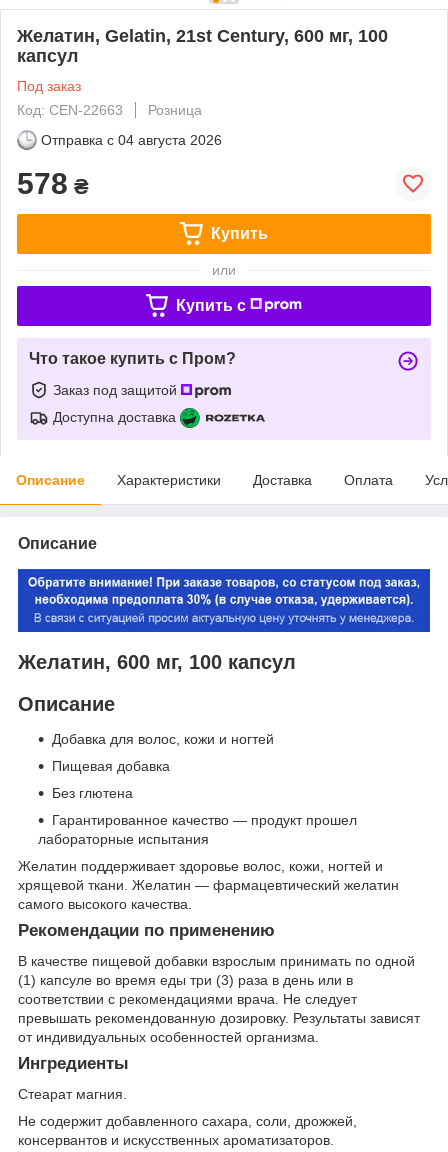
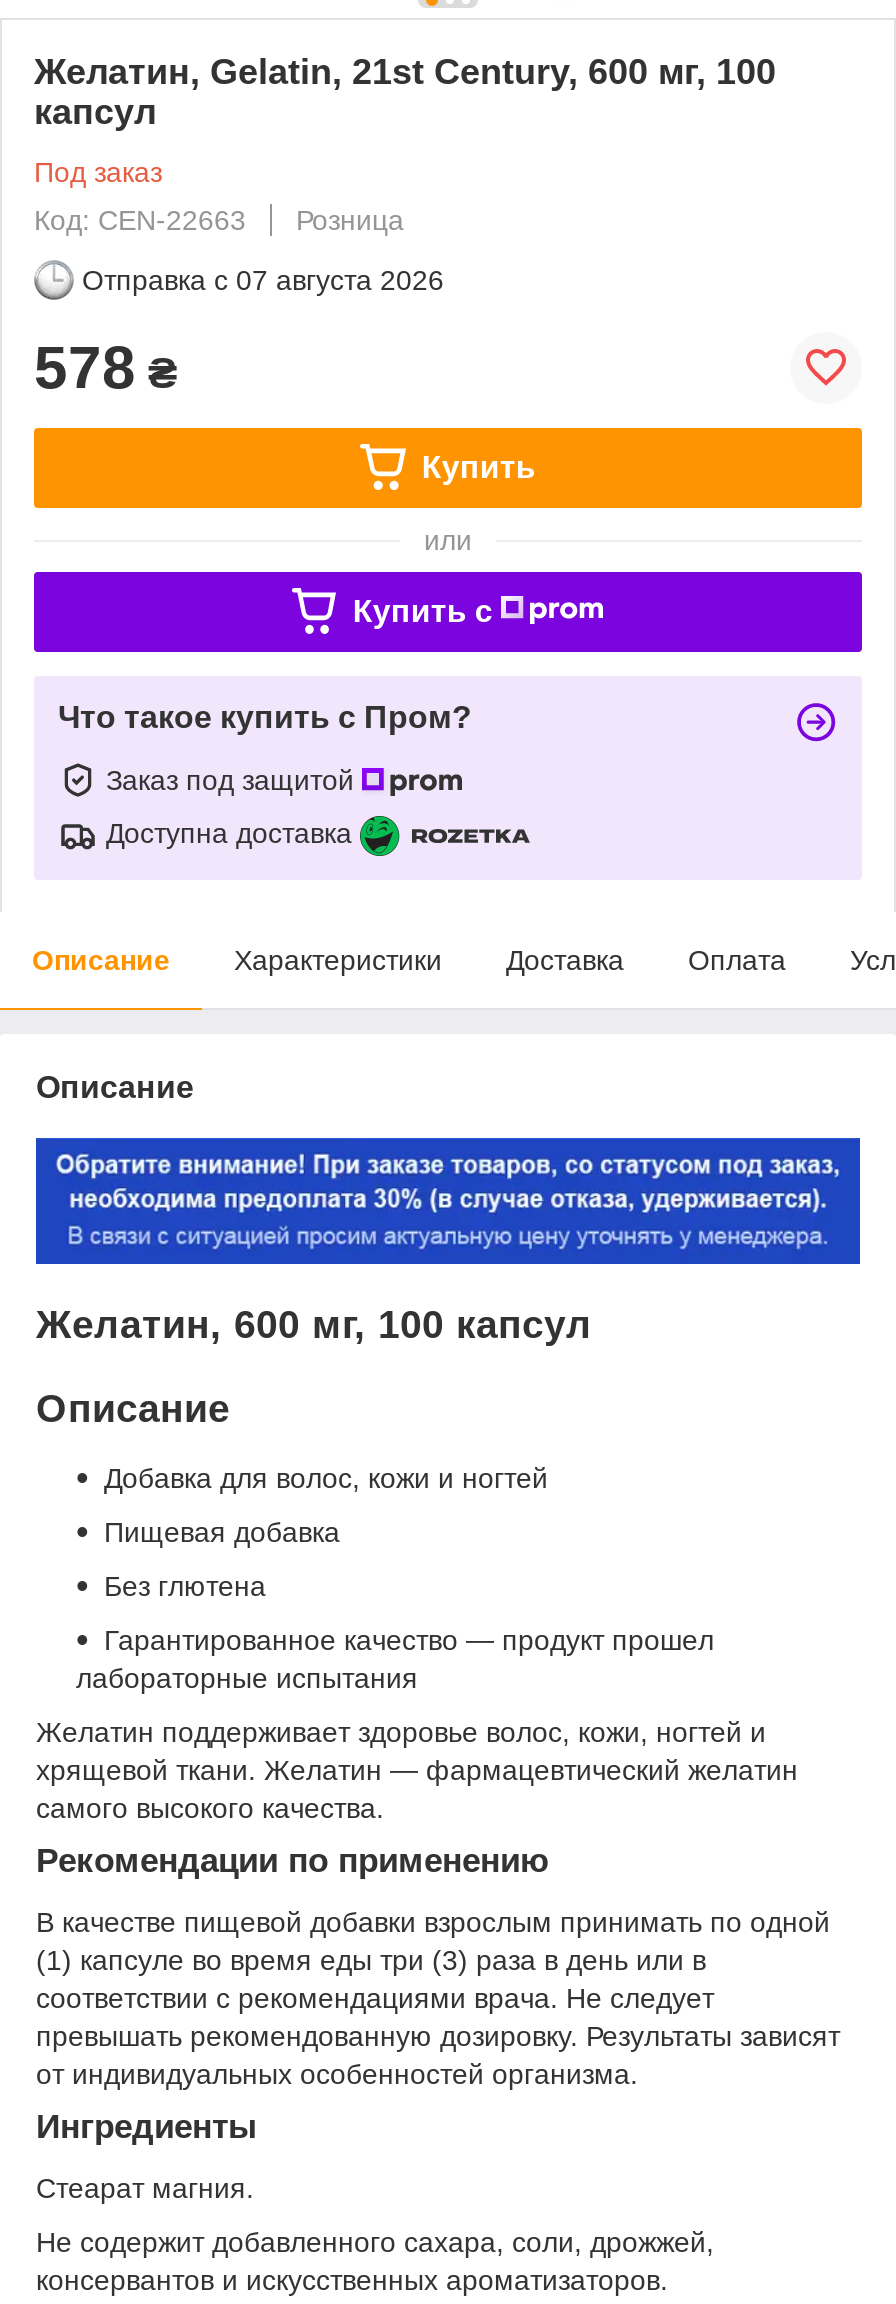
[41,132,222,148] Отправка с 04 августа 2026 -> [82,264,444,296] Отправка с 07 августа 2026

